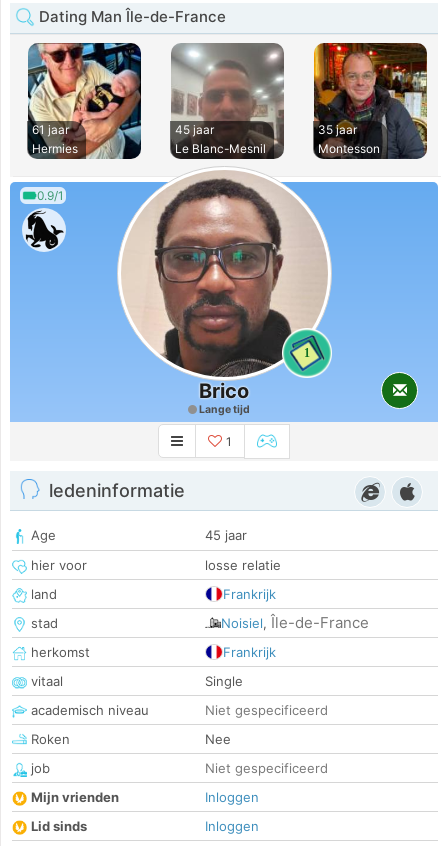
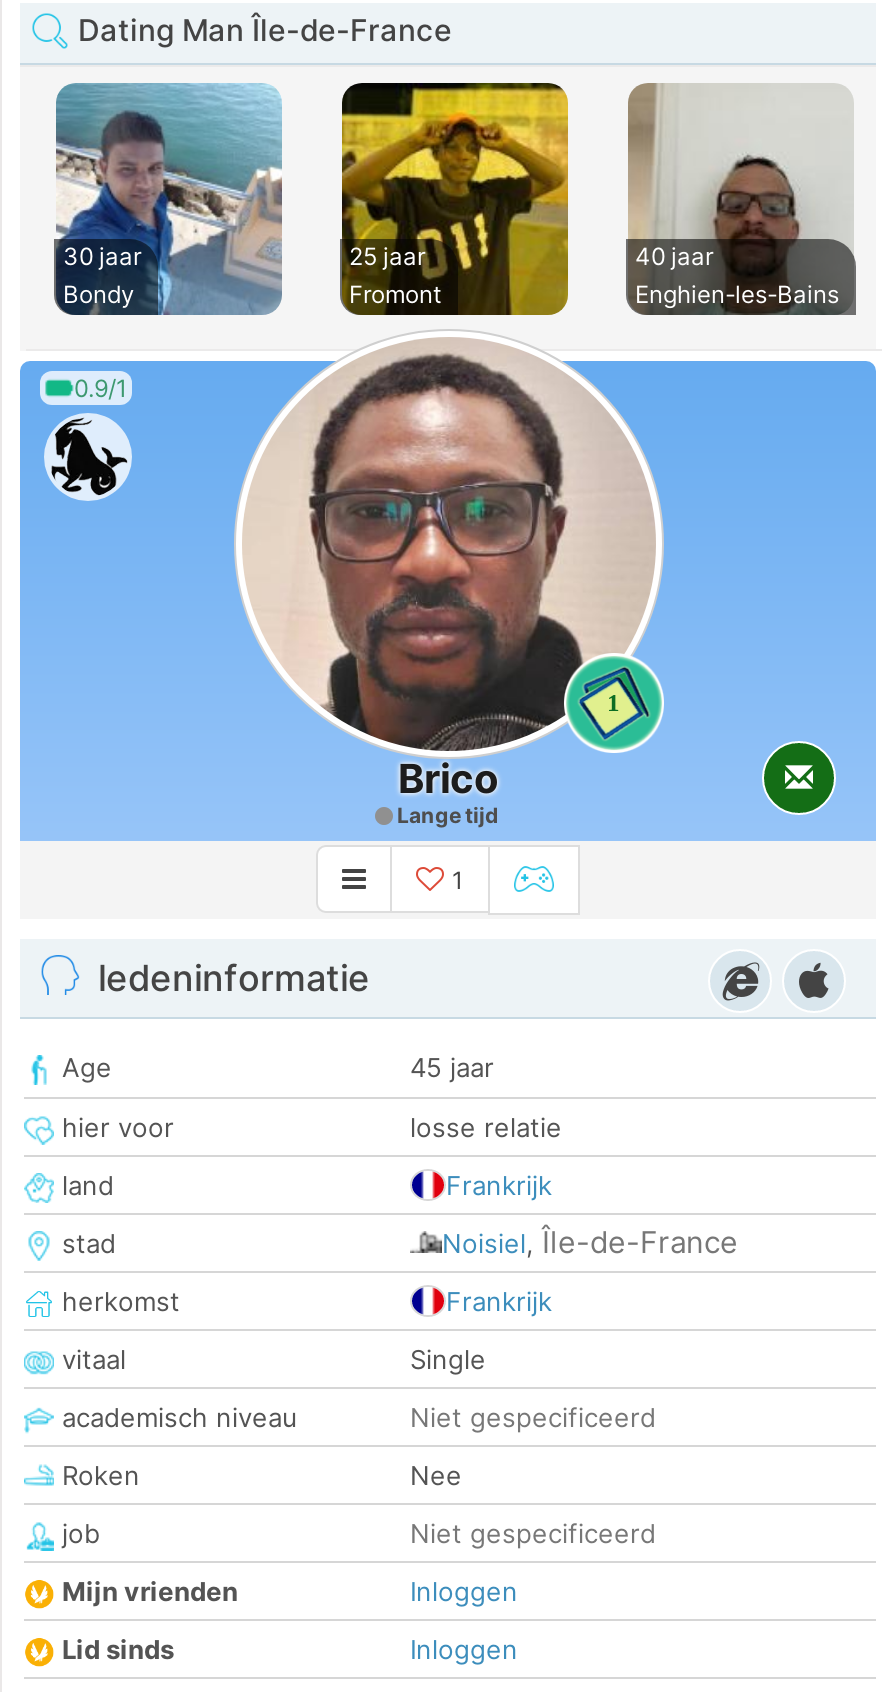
[27,42,142,160] [image] | 61 jaar | Hermies -> [56,81,282,315] [image] | 30 jaar | Bondy
[171,42,285,157] [image] | 45 jaar | Le Blanc-Mesnil -> [340,81,570,311] [image] | 25 jaar | Fromont
[313,42,428,156] [image] | 35 jaar | Montesson -> [628,83,856,309] [image] | 40 jaar | Enghien-les-Bains

